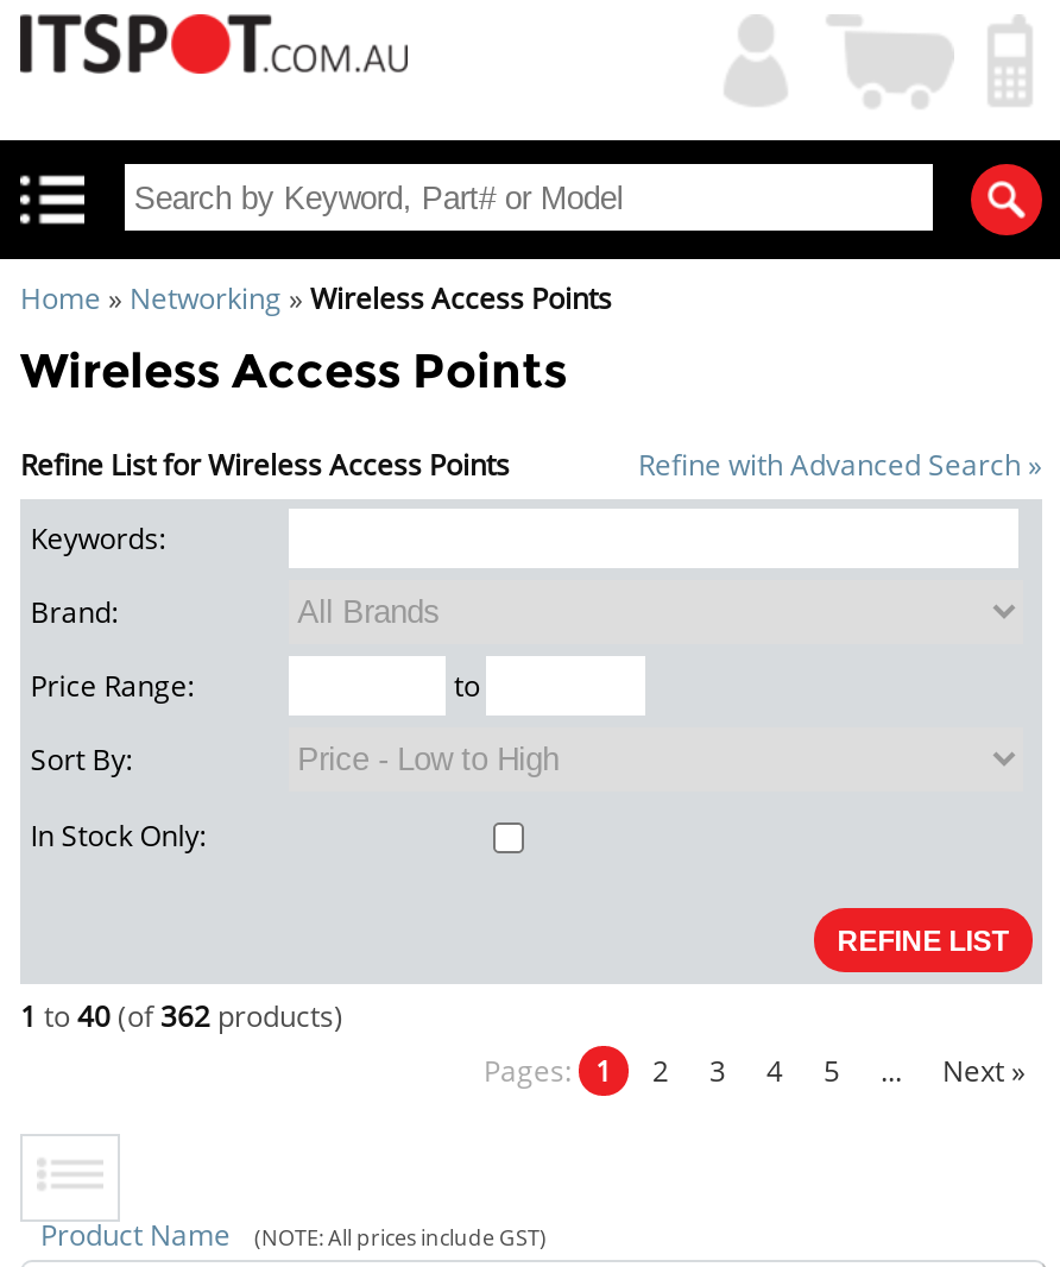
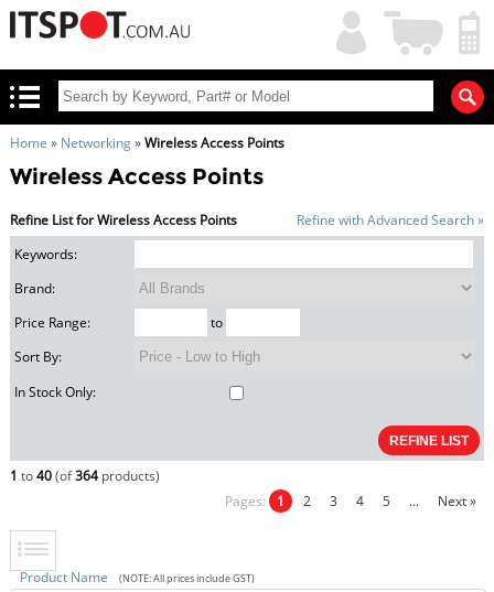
[20,995,343,1035] 1 to 40 (of 362 products) -> [10,466,160,485] 1 to 40 (of 364 products)

